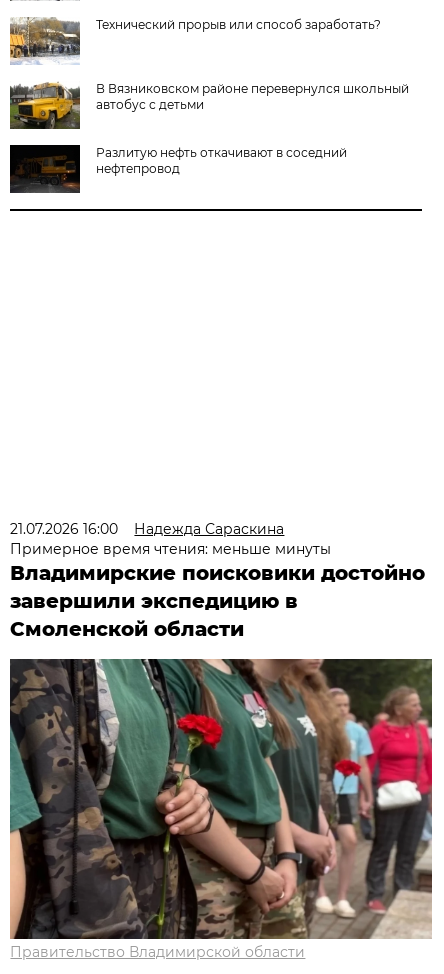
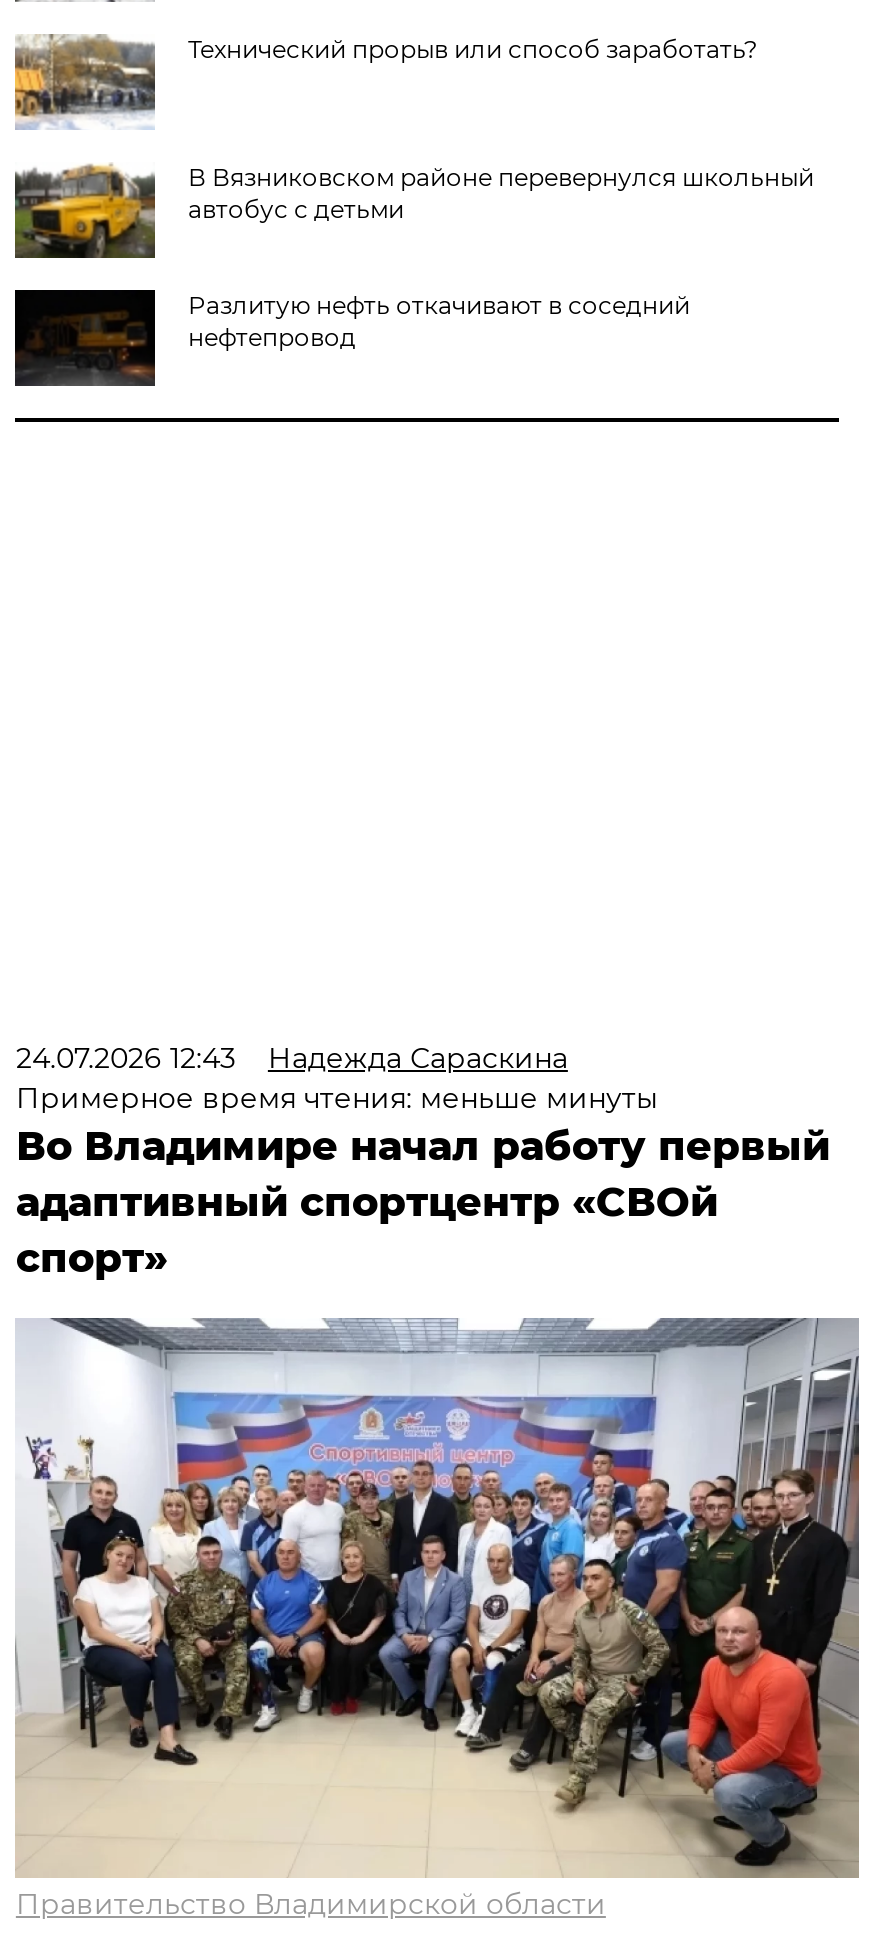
[10,520,284,538] 21.07.2026 16:00 Надежда Сараскина -> [16,1040,568,1076] 24.07.2026 12:43 Надежда Сараскина
[10,561,425,641] Владимирские поисковики достойно | завершили экспедицию в | Смоленской области -> [16,1122,830,1282] Во Владимире начал работу первый | адаптивный спортцентр «СВОй | спорт»
[9,658,433,940] [image] -> [15,1316,861,1878] [image]

